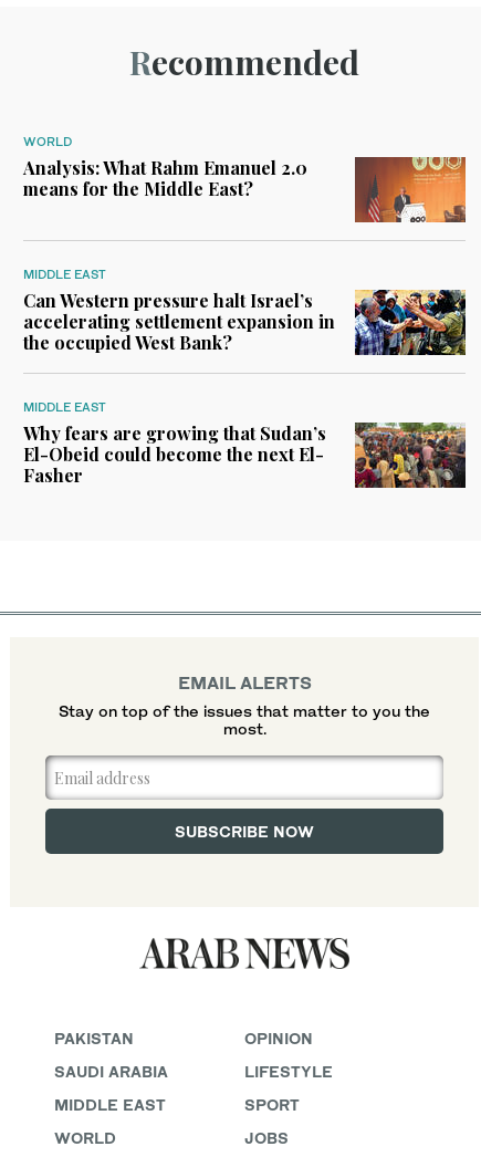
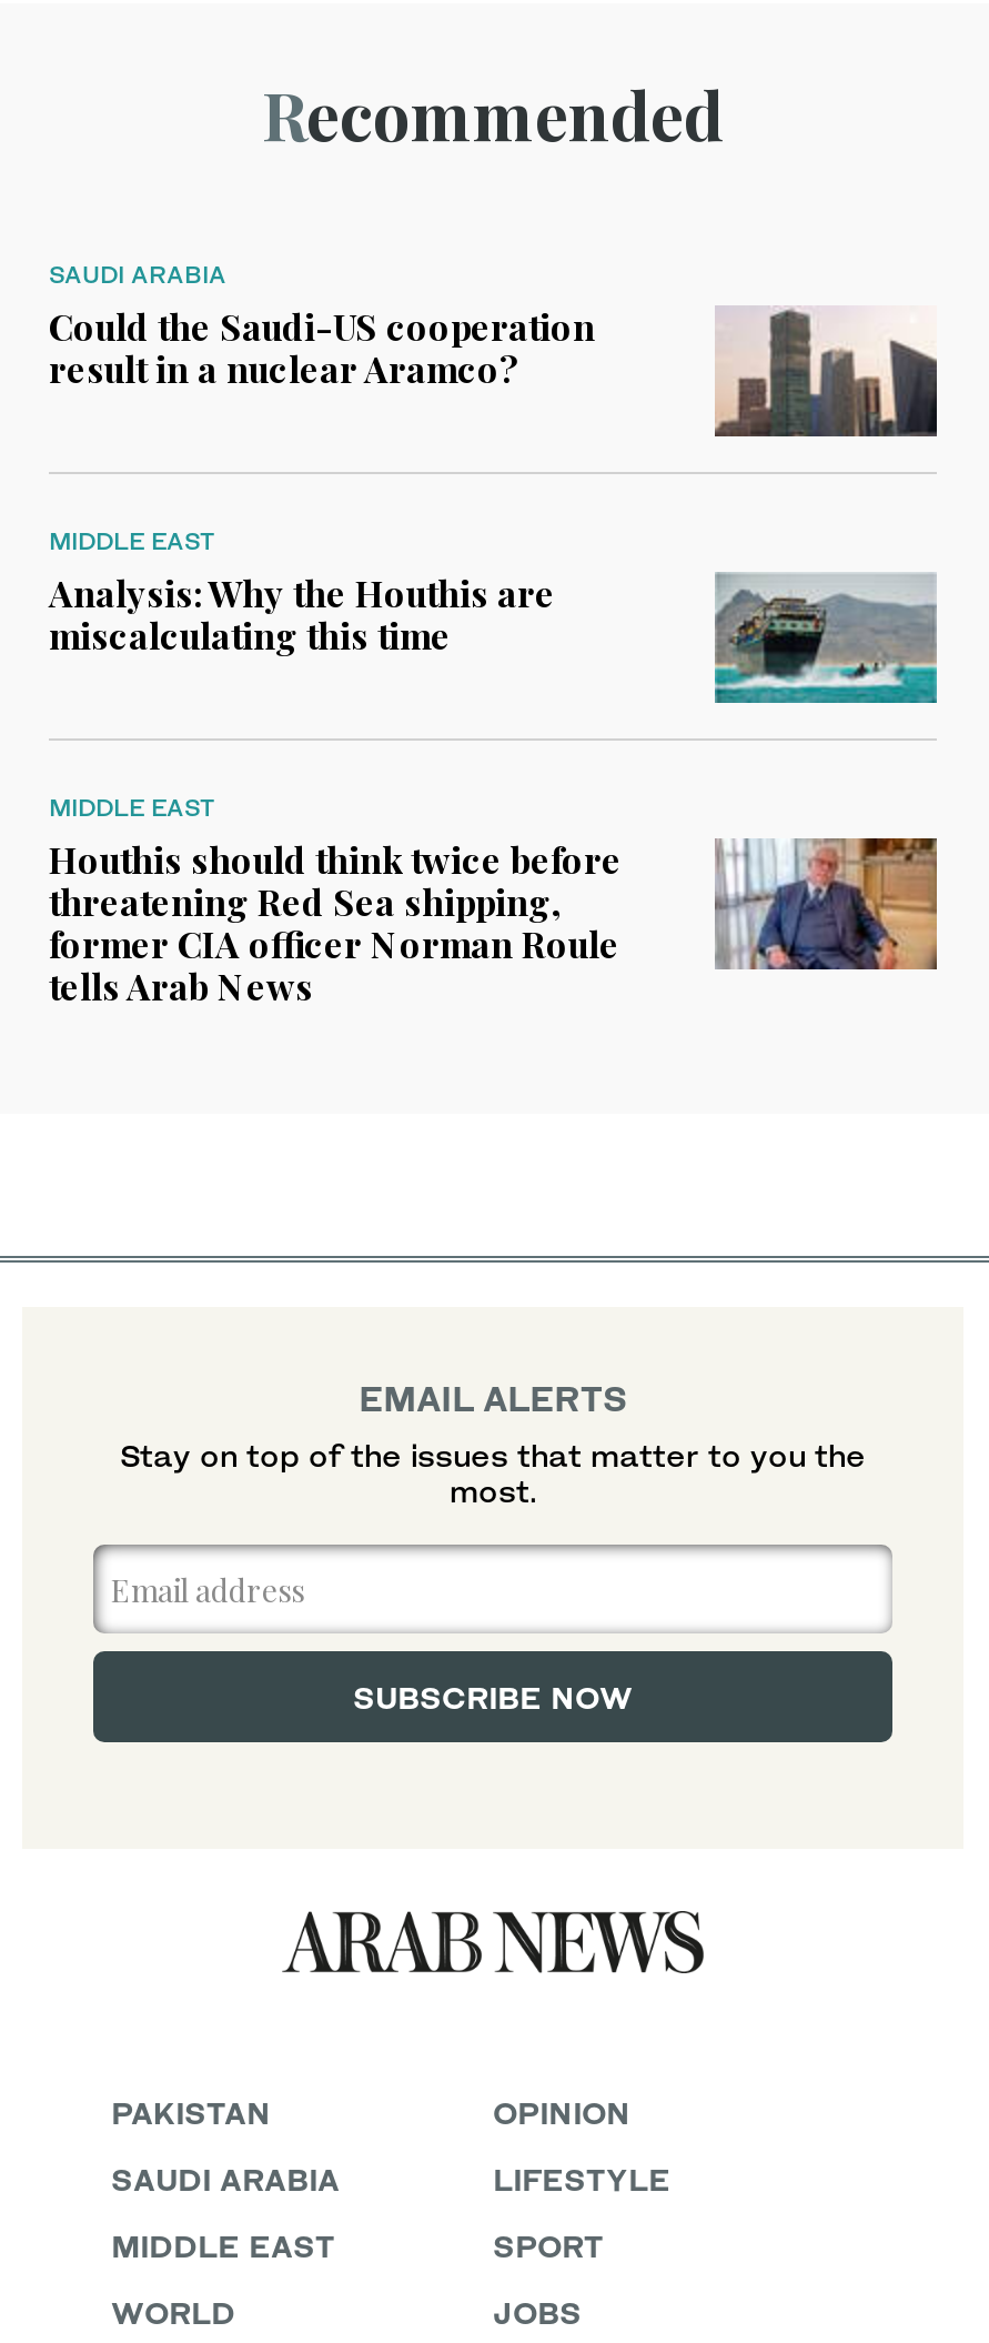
[23,134,307,200] WORLD | Analysis: What Rahm Emanuel 2.0 | means for the Middle East? -> [49,259,595,392] SAUDI ARABIA | Could the Saudi-US cooperation | result in a nuclear Aramco?
[354,156,467,223] [image] -> [715,305,939,439] [image]
[23,289,335,354] Can Western pressure halt Israel’s | accelerating settlement expansion in | the occupied West Bank? -> [49,570,555,658] Analysis: Why the Houthis are | miscalculating this time
[354,289,467,356] [image] -> [713,572,939,705] [image]
[23,421,326,487] Why fears are growing that Sudan’s | El-Obeid could become the next El- | Fasher -> [49,836,622,1009] Houthis should think twice before | threatening Red Sea shipping, | former CIA officer Norman Roule | tells Arab News
[354,421,467,489] [image] -> [715,836,939,972] [image]

